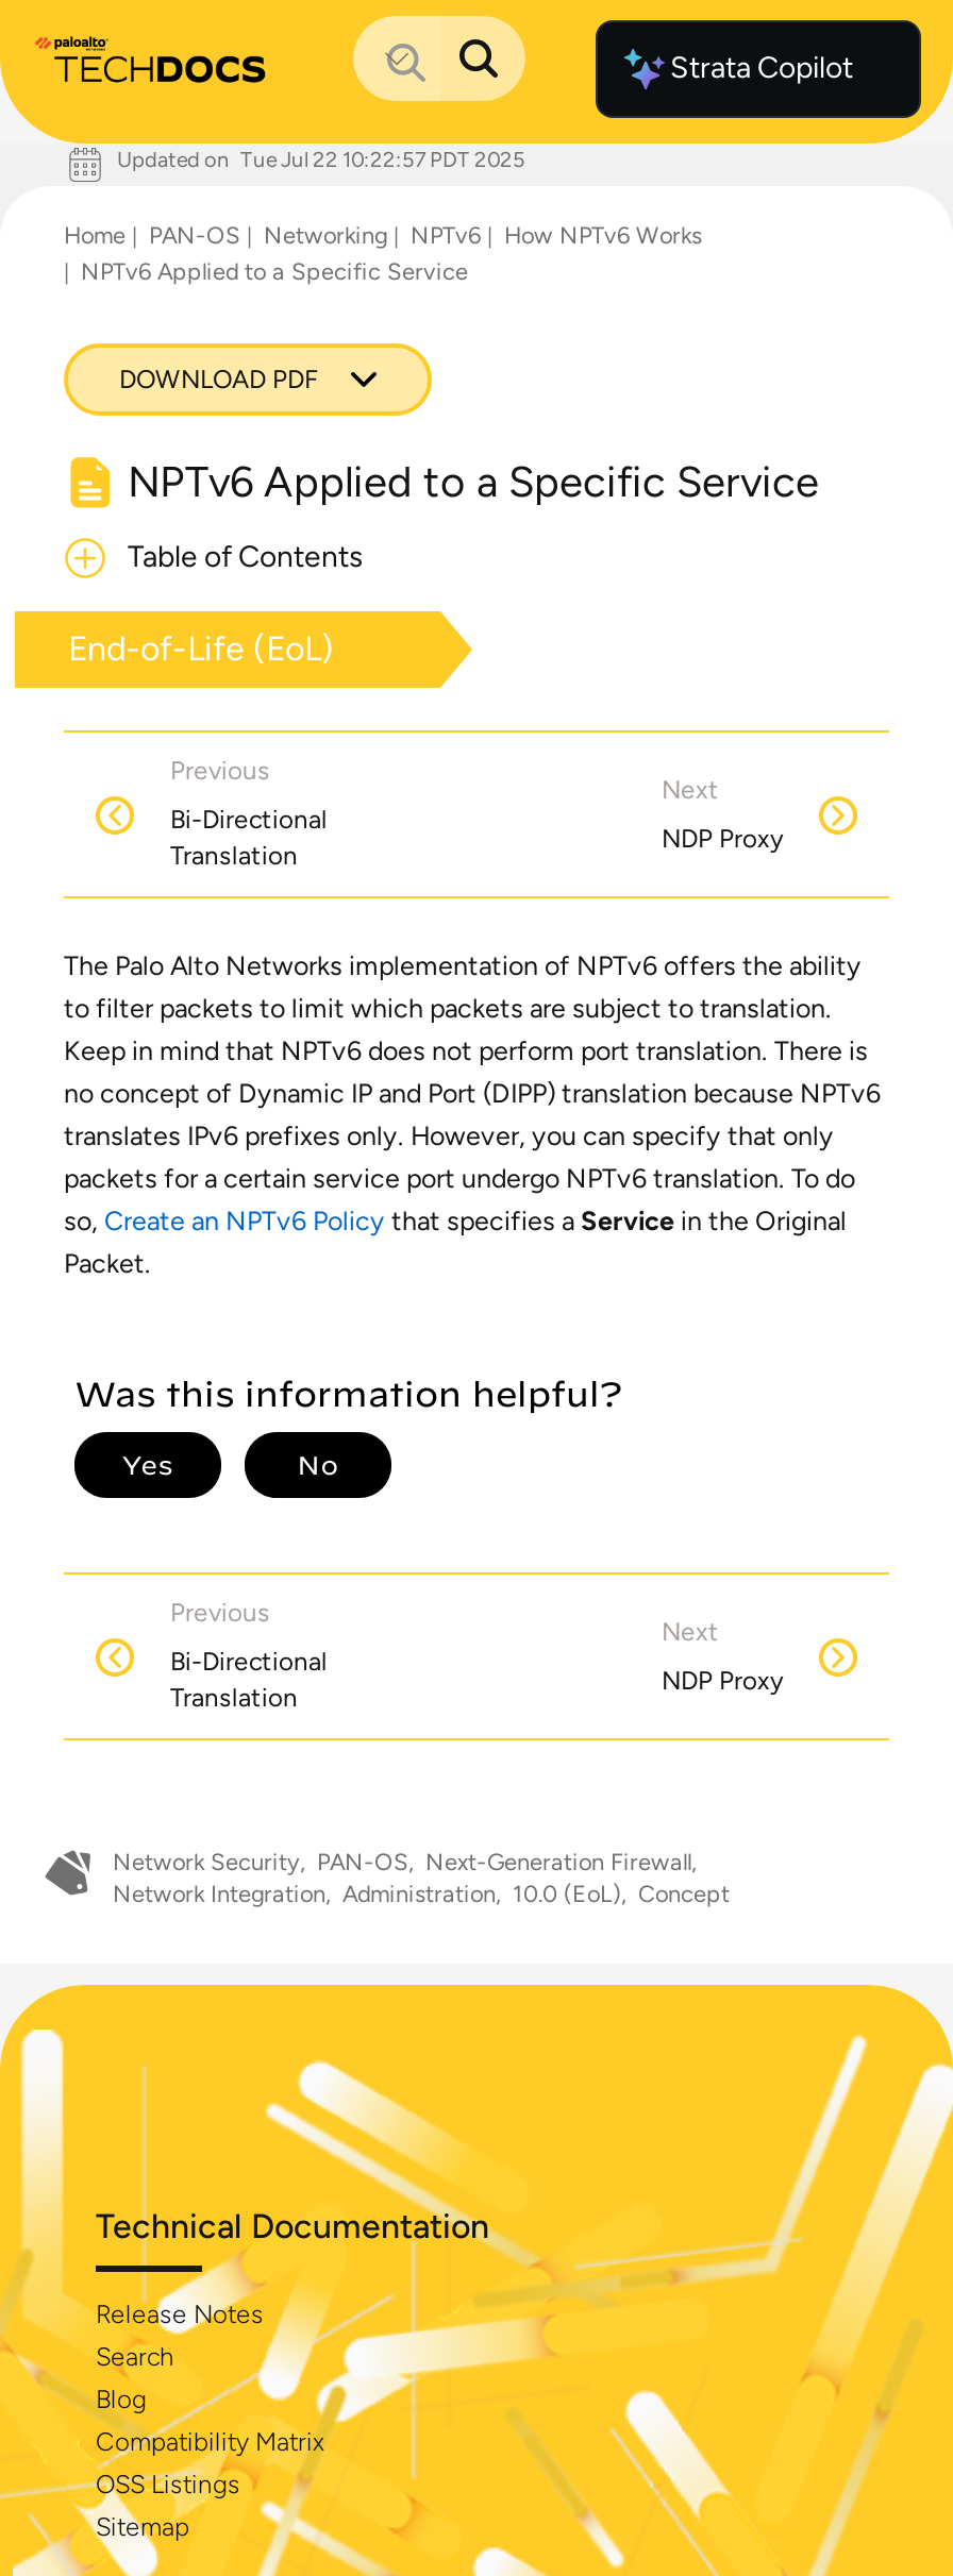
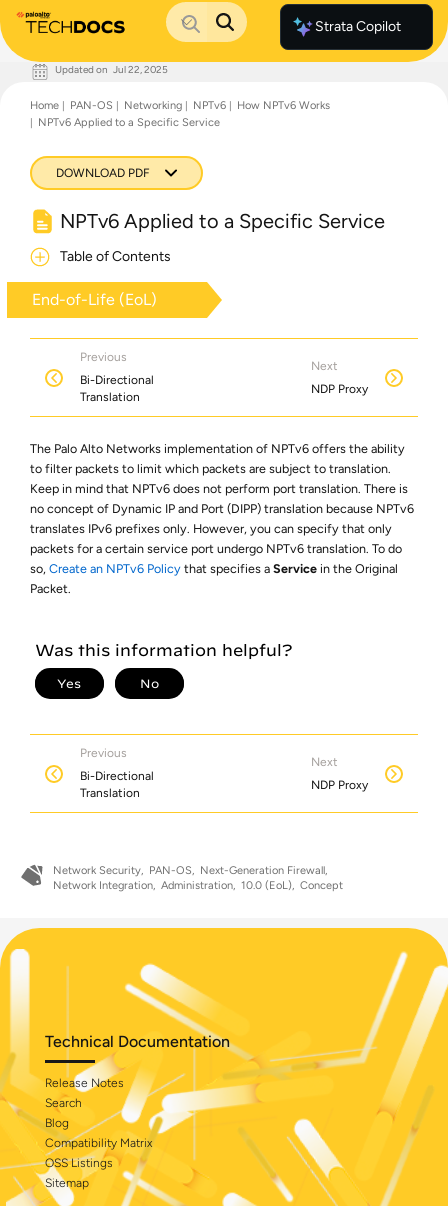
[117,145,525,172] Updated on Tue Jul 22 10:22:57 PDT 2025 -> [55,62,168,75] Updated on Jul 22, 2025

